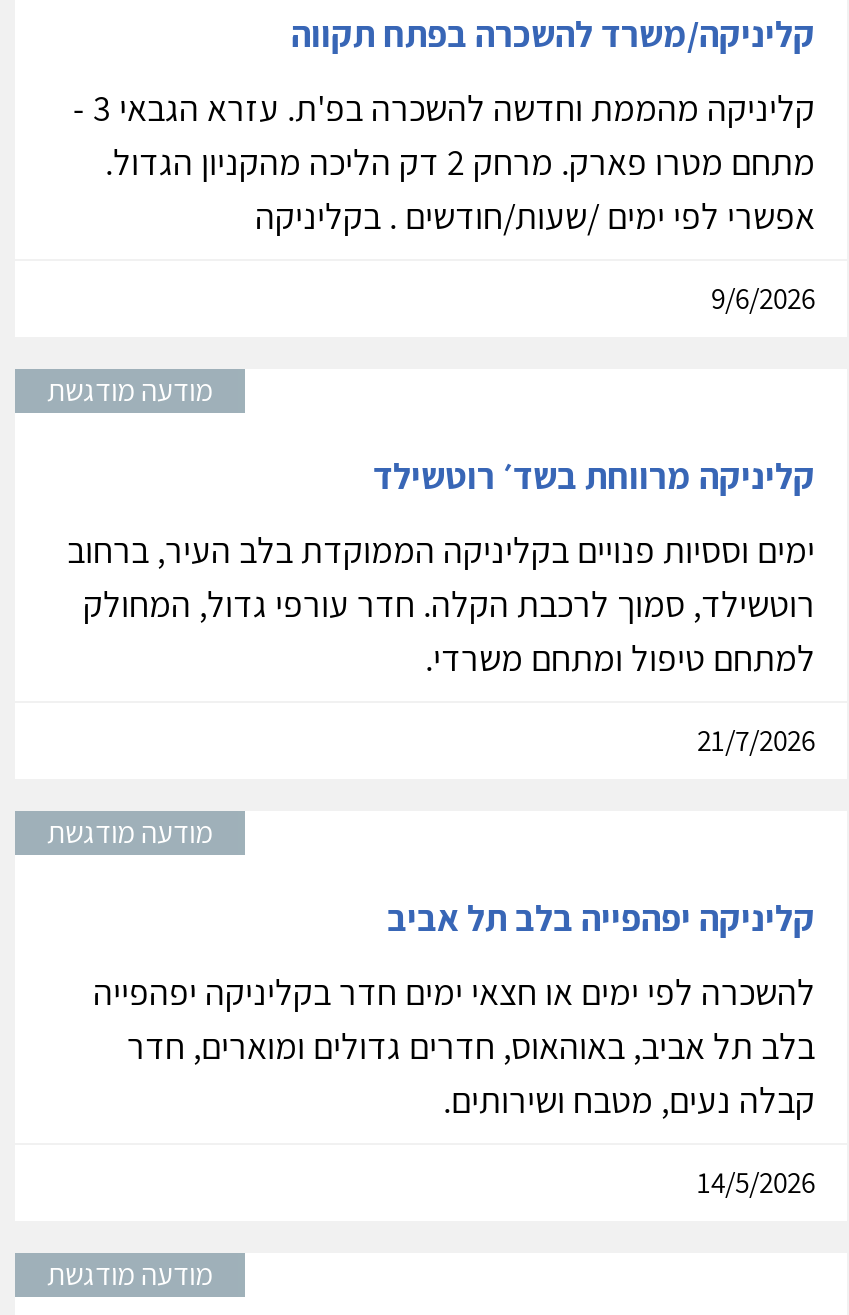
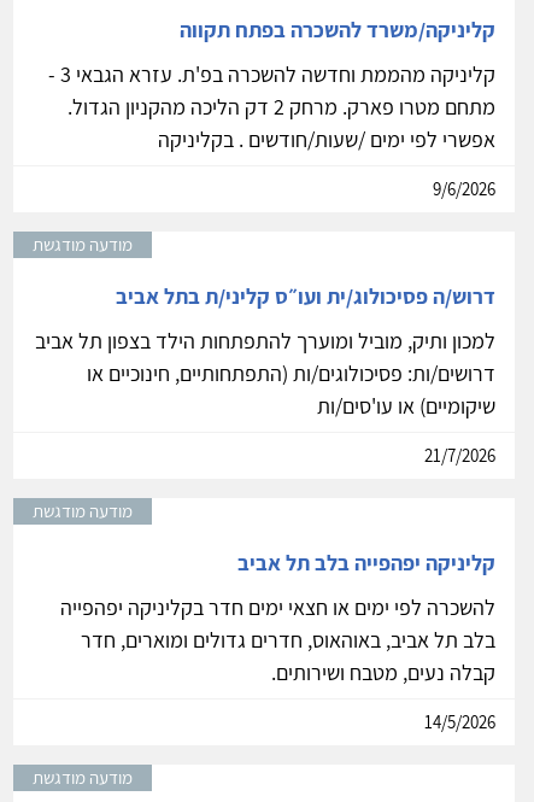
[373,454,815,500] קליניקה מרווחת בשד׳ רוטשילד -> [116,283,495,310] דרוש/ה פסיכולוג/ית ועו״ס קליני/ת בתל אביב
[67,528,815,682] ימים וססיות פנויים בקליניקה הממוקדת בלב העיר, ברחוב | רוטשילד, סמוך לרכבת הקלה. חדר עורפי גדול, המחולק | למתחם טיפול ומתחם משרדי. -> [35,327,495,420] למכון ותיק, מוביל ומוערך להתפתחות הילד בצפון תל אביב | דרושים/ות: פסיכולוגים/ות (התפתחותיים, חינוכיים או | שיקומיים) או עו'סים/ות

